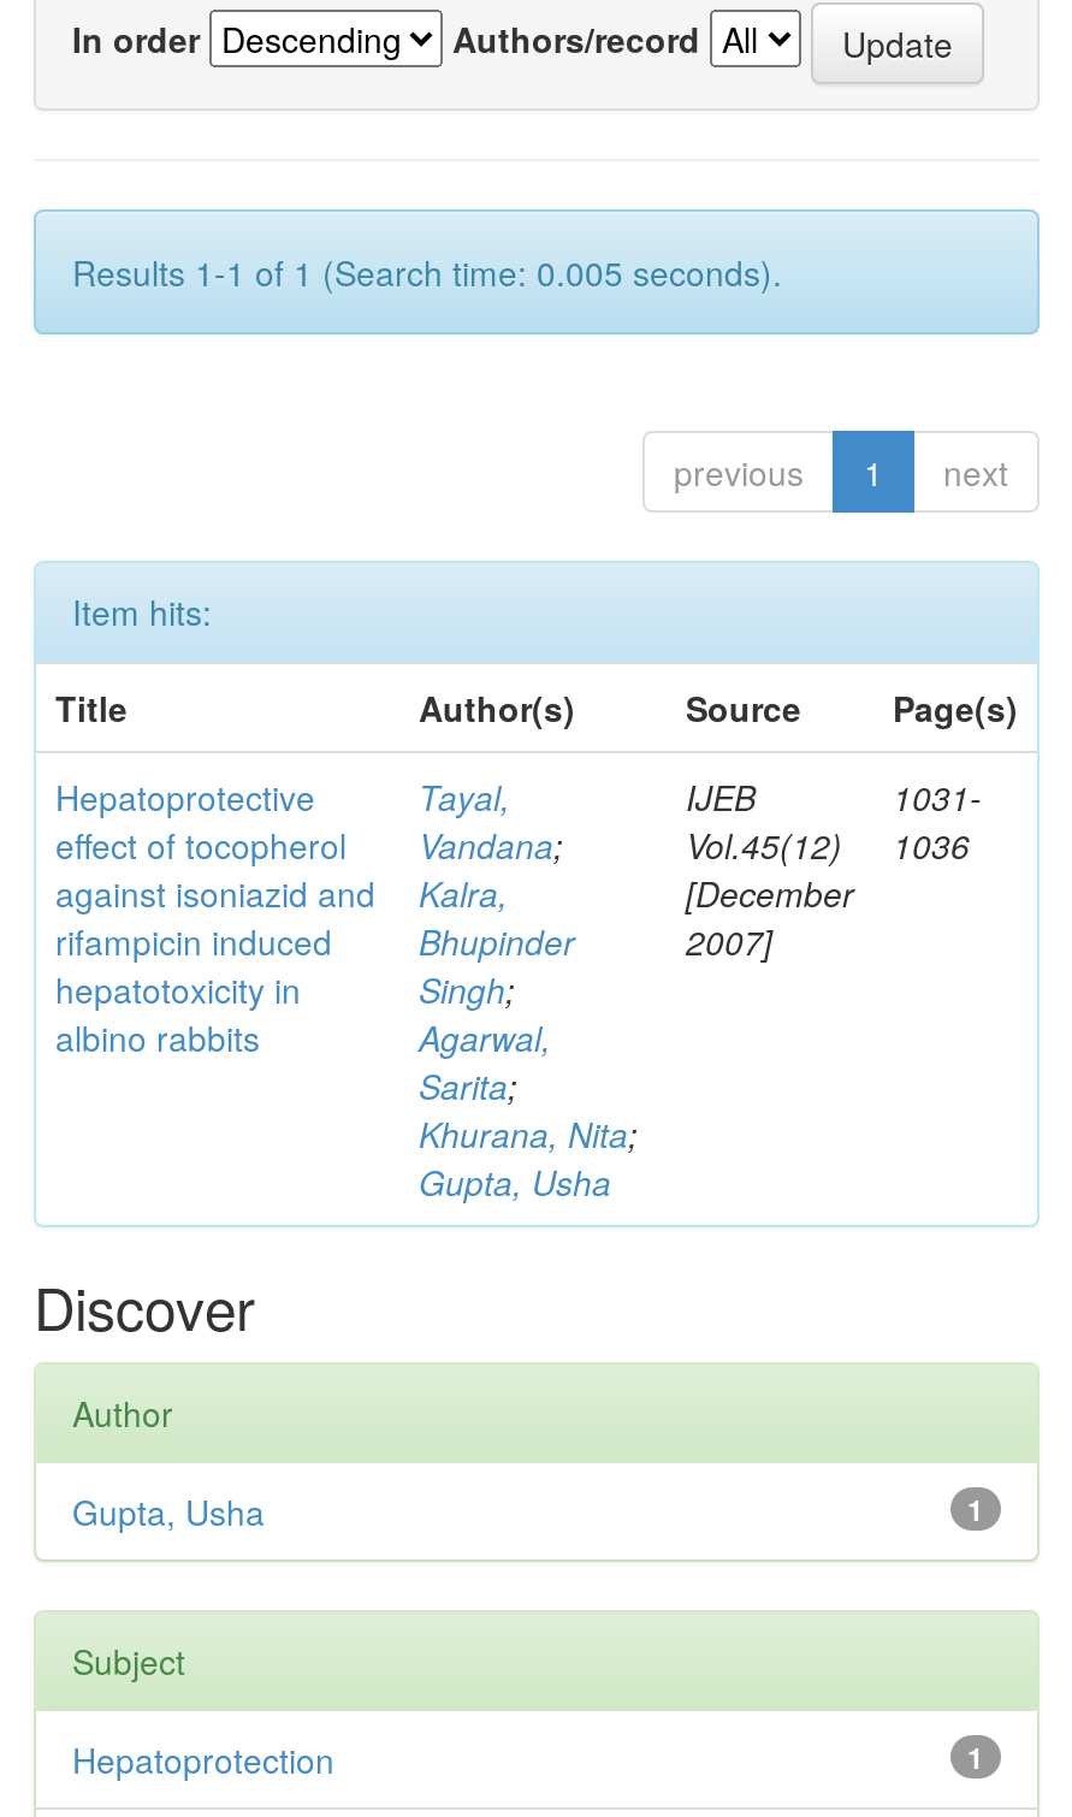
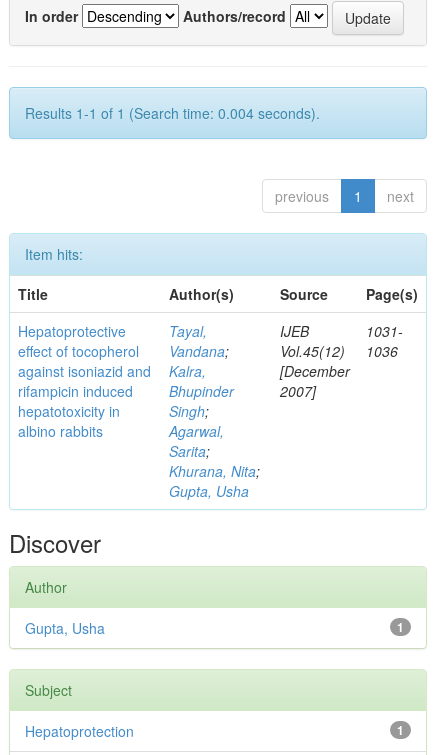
[72,248,782,296] Results 1-1 of 1 (Search time: 0.005 seconds). -> [25,103,320,123] Results 1-1 of 1 (Search time: 0.004 seconds).

